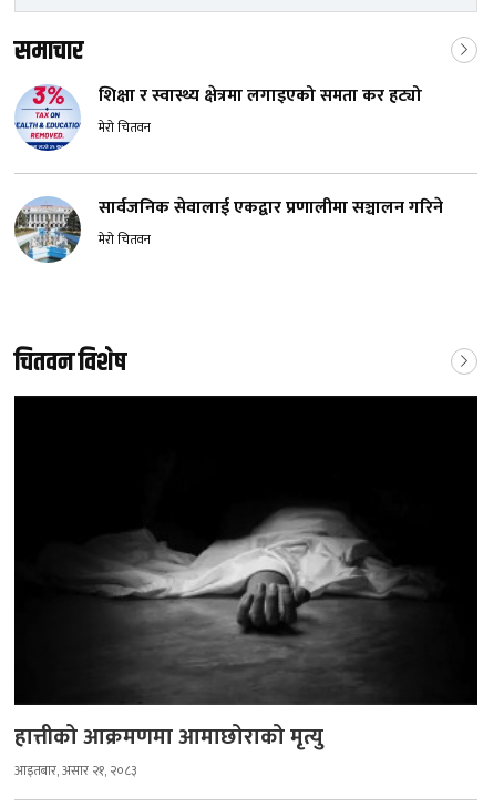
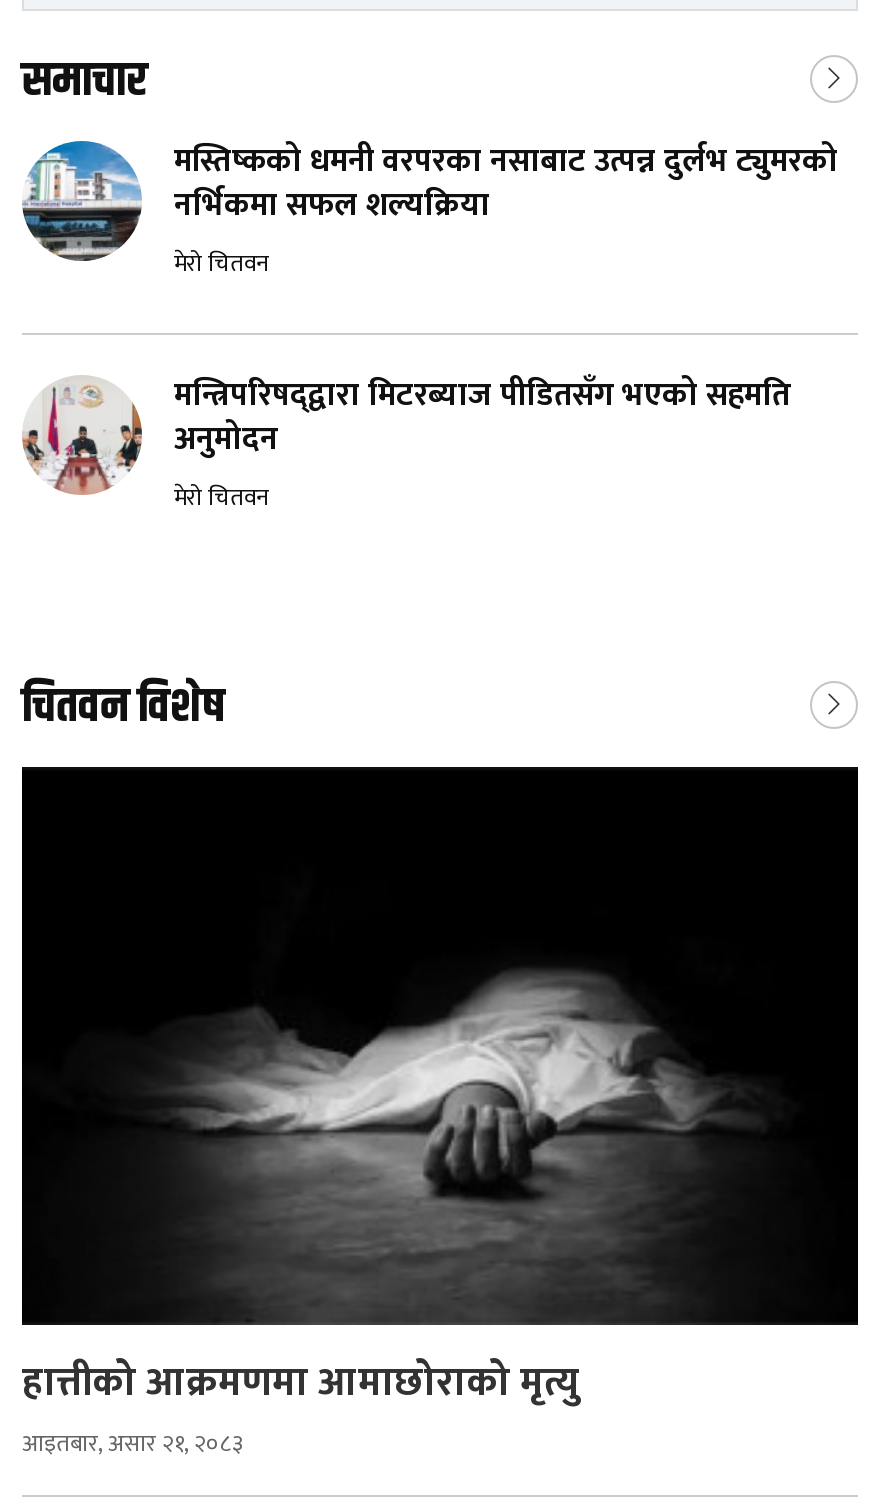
[14,81,422,152] [image] | शिक्षा र स्वास्थ्य क्षेत्रमा लगाइएको समता कर हट्यो -> [22,135,838,297] [image] | मस्तिष्कको धमनी वरपरका नसाबाट उत्पन्न दुर्लभ ट्युमरको | नर्भिकमा सफल शल्यक्रिया
[14,191,443,264] [image] | सार्वजनिक सेवालाई एकद्वार प्रणालीमा सञ्चालन गरिने -> [22,369,790,527] [image] | मन्त्रिपरिषद्‍द्वारा मिटरब्याज पीडितसँग भएको सहमति | अनुमोदन

